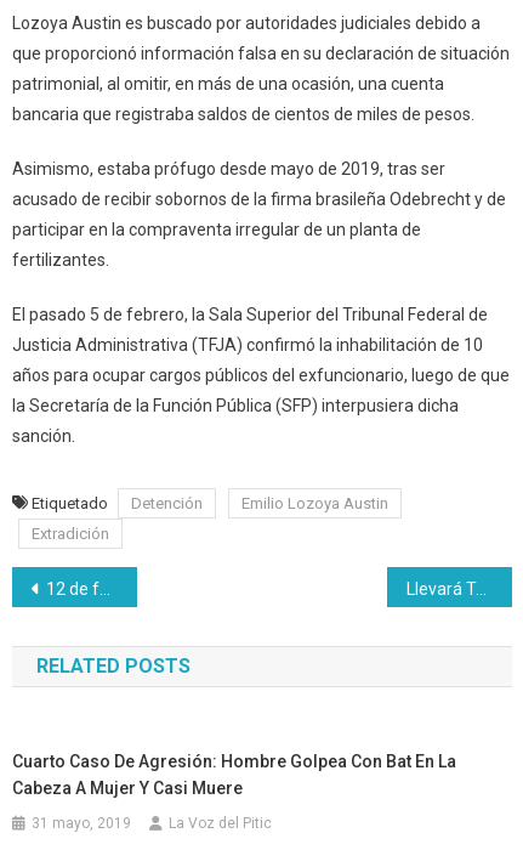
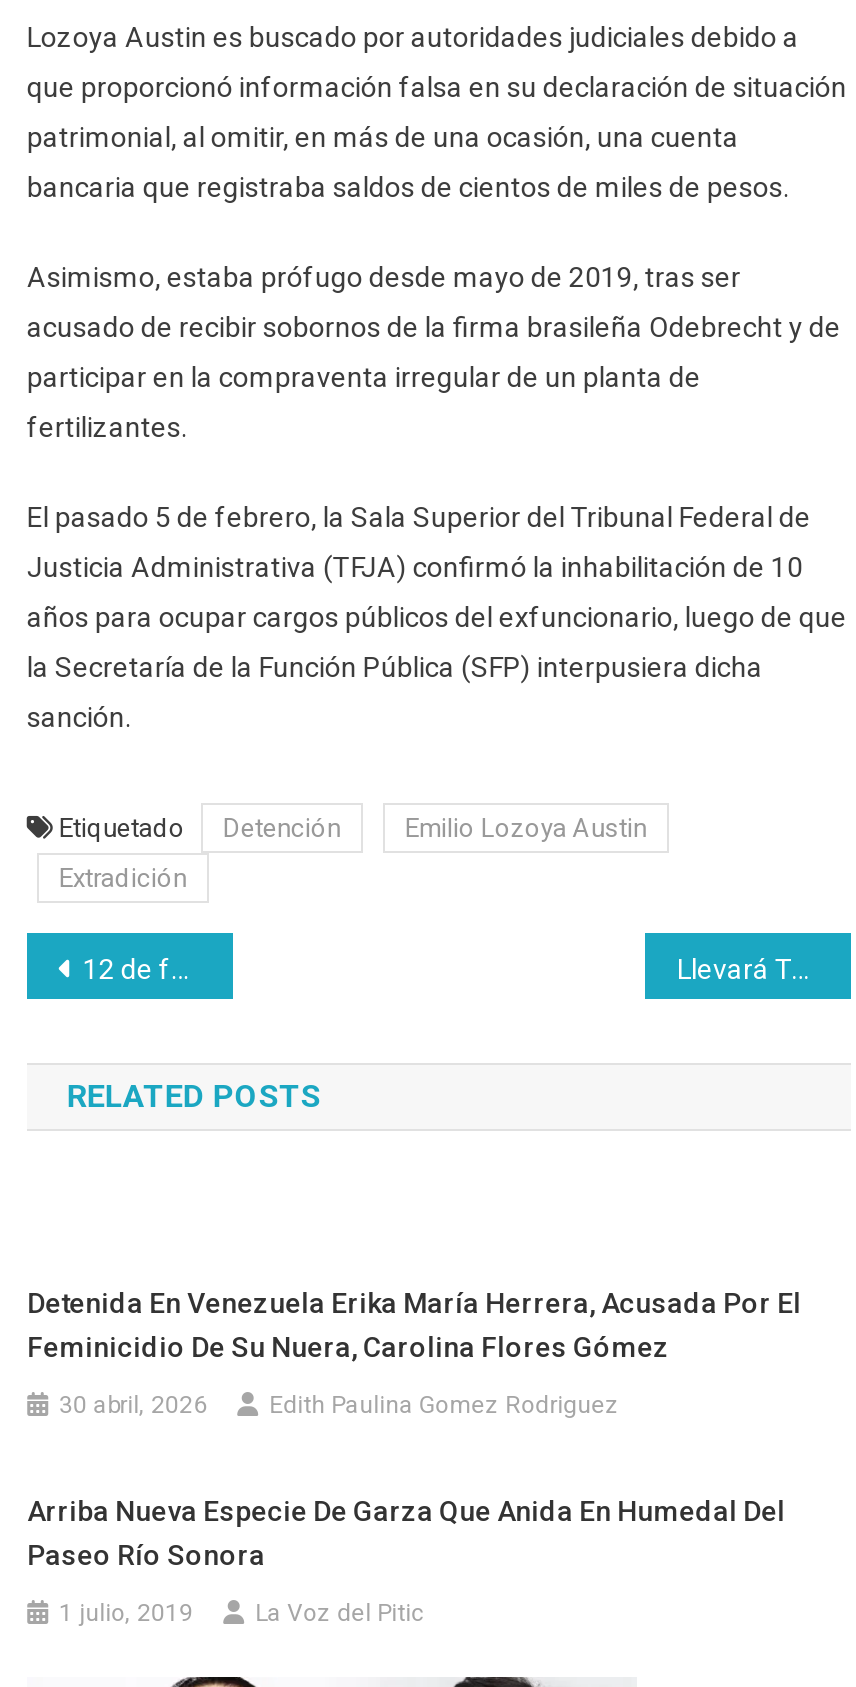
[12,751,456,831] Cuarto Caso De Agresión: Hombre Golpea Con Bat En La | Cabeza A Mujer Y Casi Muere | 31 mayo, 2019 -> [27,1286,801,1626] Detenida En Venezuela Erika María Herrera, Acusada Por El | Feminicidio De Su Nuera, Carolina Flores Gómez | 30 abril, 2026 | Edith Paulina Gomez Rodriguez | Arriba Nueva Especie De Garza Que Anida En Humedal Del | Paseo Río Sonora | 1 julio, 2019

